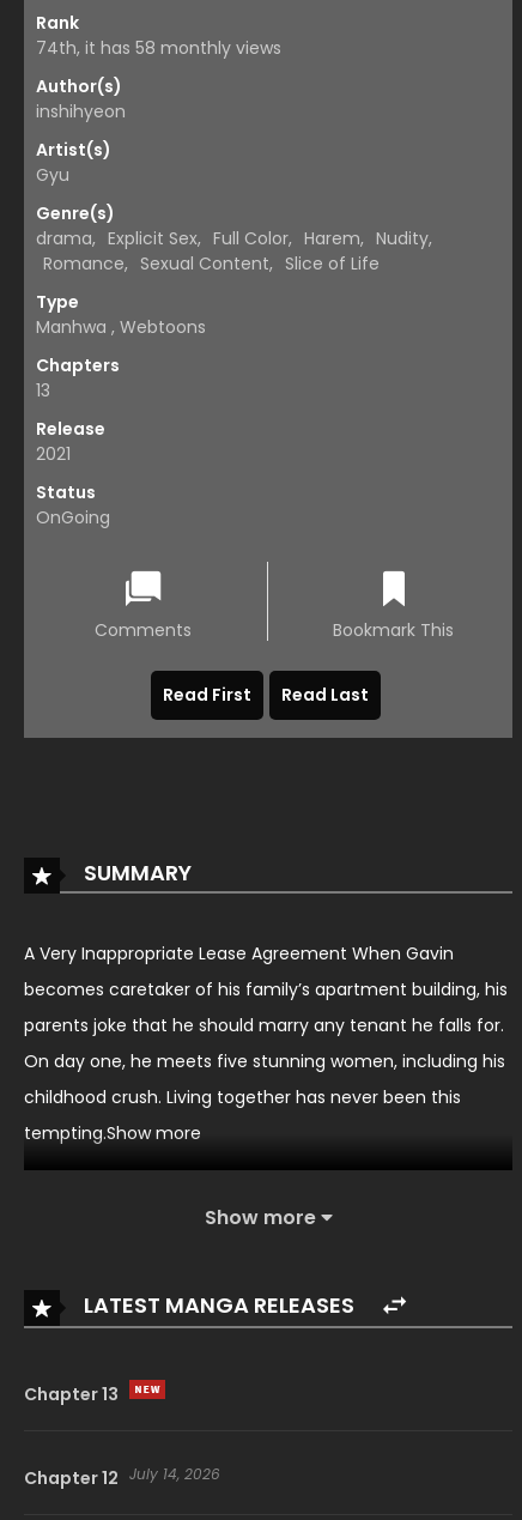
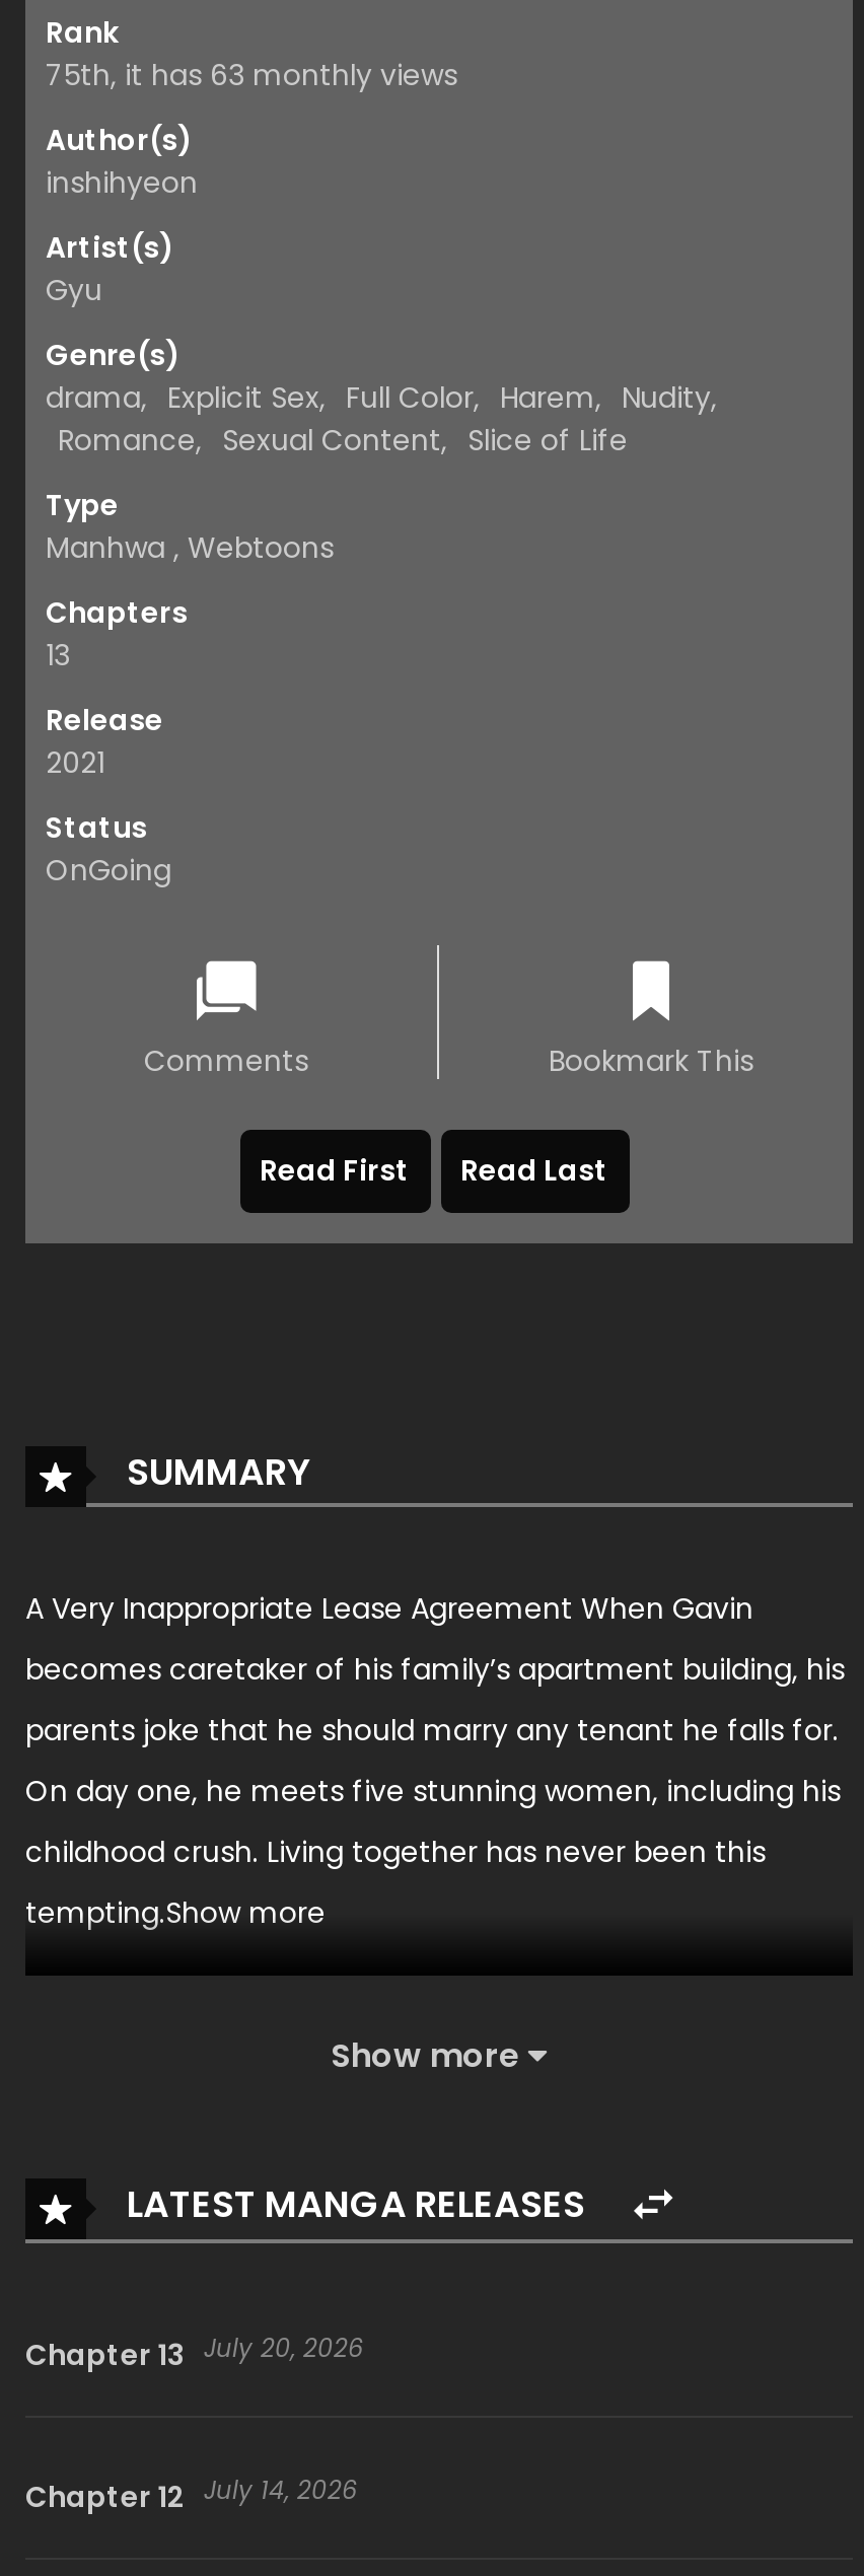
[36,36,281,60] 74th, it has 58 monthly views -> [46,56,457,96] 75th, it has 63 monthly views
[24,1383,119,1407] Chapter 13 -> [25,2330,364,2376] Chapter 13 July 20, 2026

